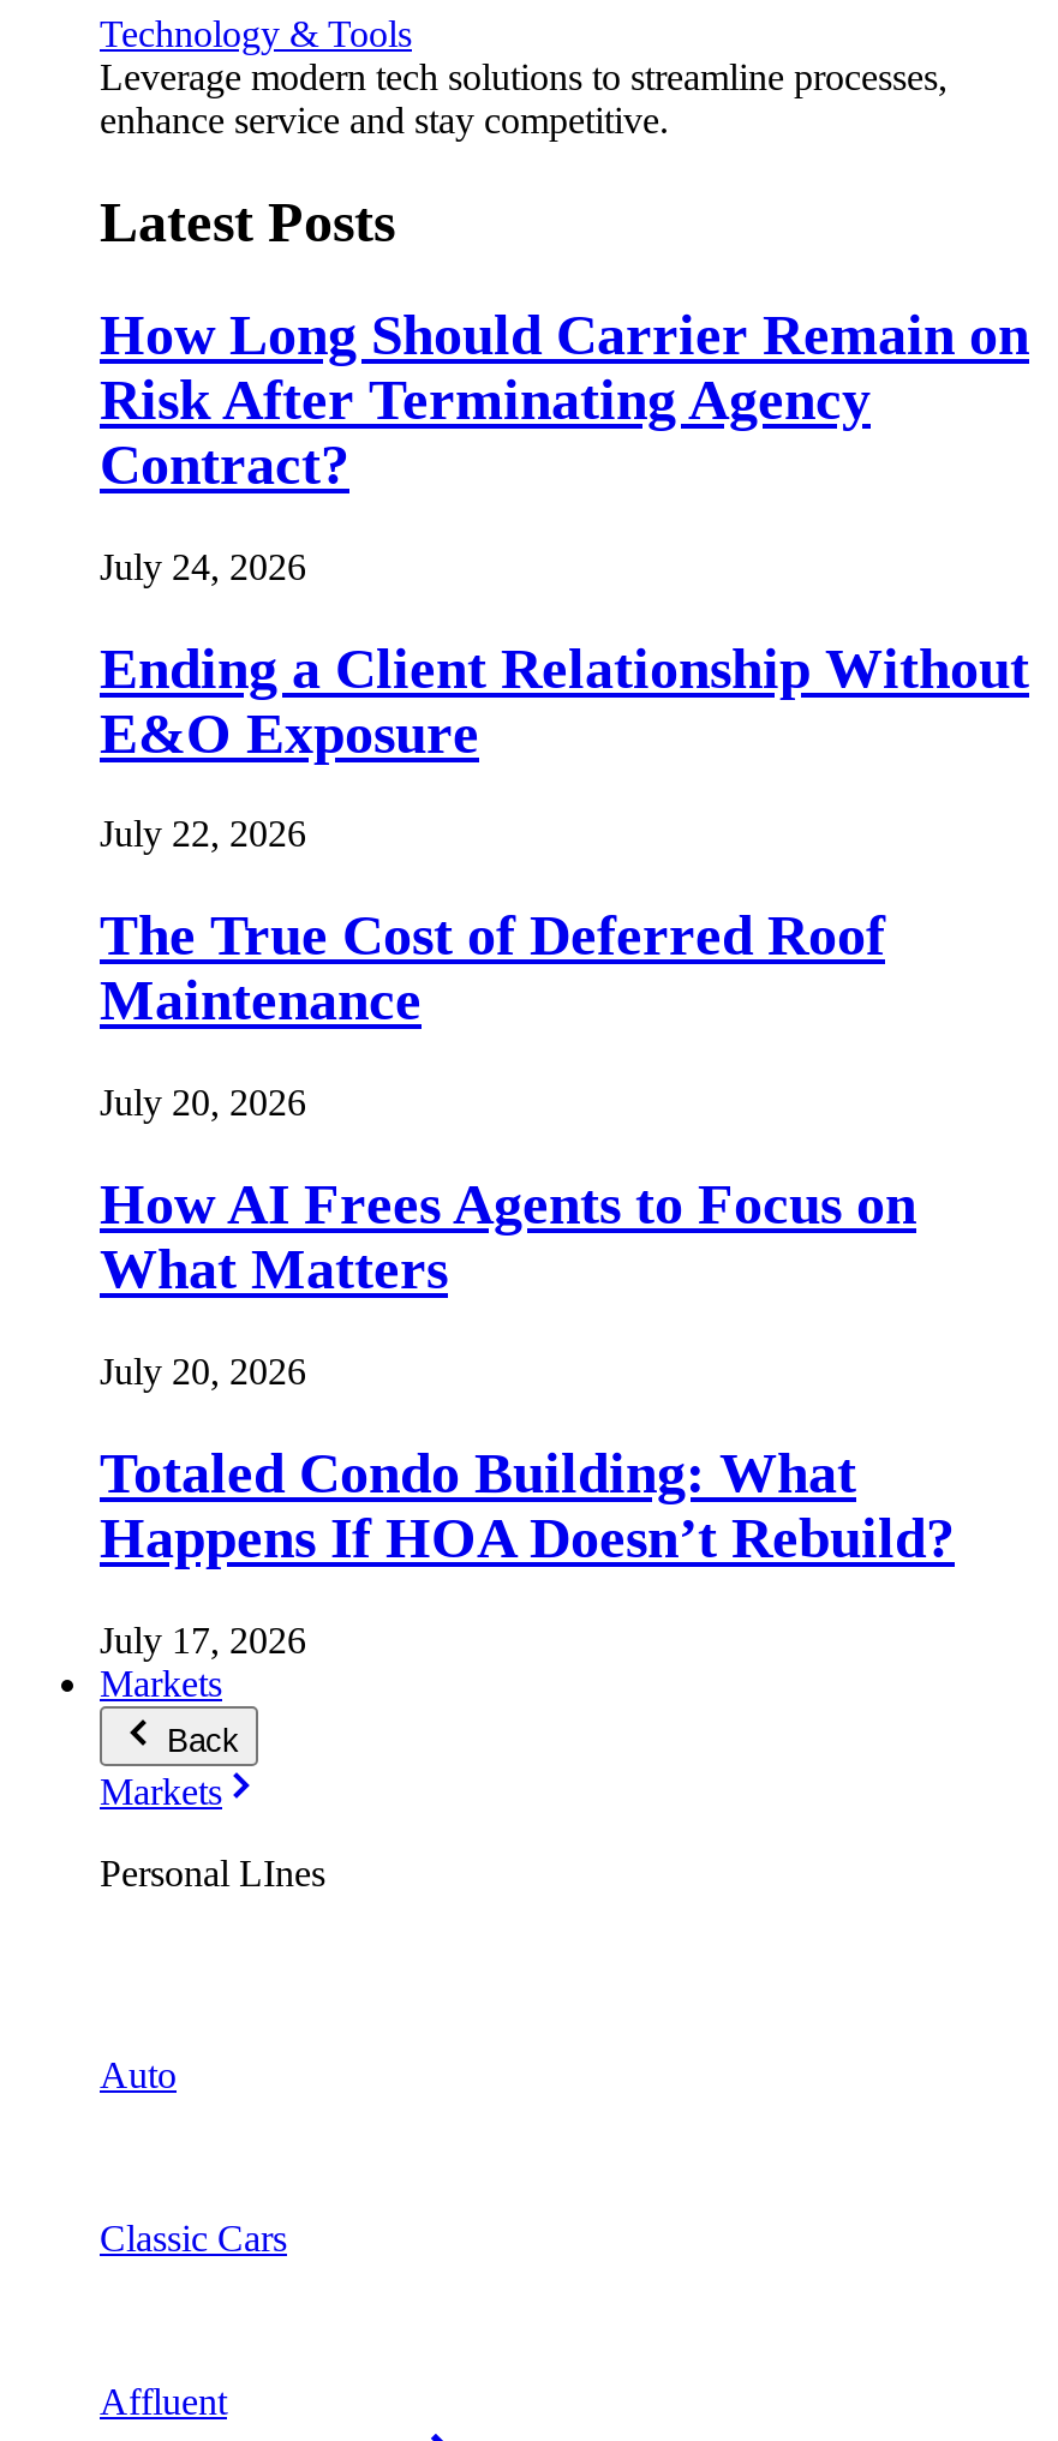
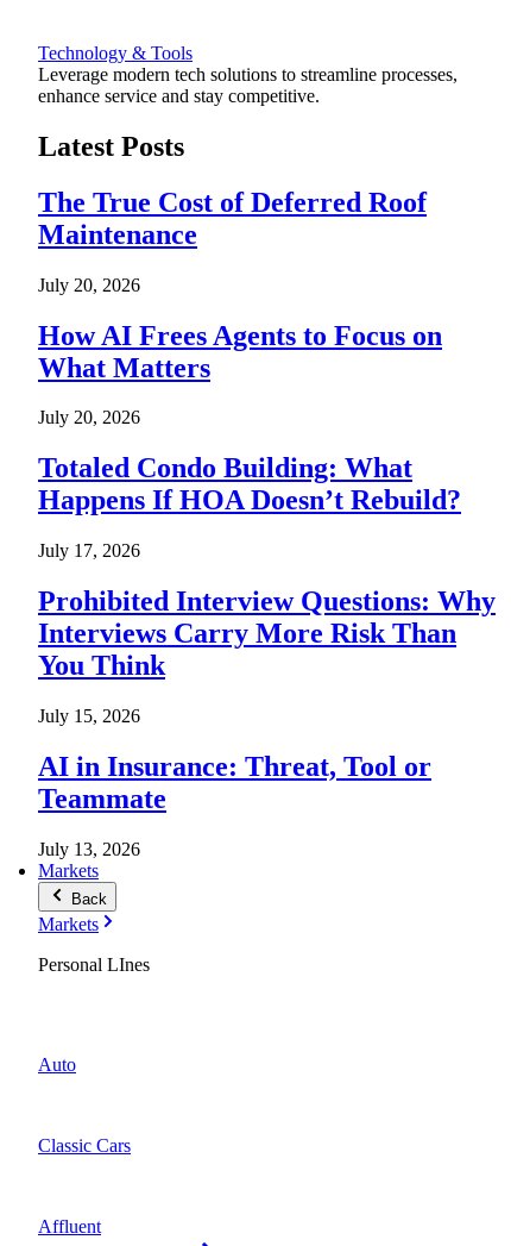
[100,303,1029,855] How Long Should Carrier Remain on | Risk After Terminating Agency | Contract? | July 24, 2026 | Ending a Client Relationship Without | E&O Exposure | July 22, 2026 -> none
moved [100,905,955,1660] -> [38,186,461,561]: The True Cost of Deferred Roof | Maintenance | July 20, 2026 | ... | Happens If HOA Doesn’t Rebuild? | July 17, 2026
none -> [38,586,496,859] Prohibited Interview Questions: Why | Interviews Carry More Risk Than | You Think | July 15, 2026 | AI in Insurance: Threat, Tool or | Teammate | July 13, 2026

